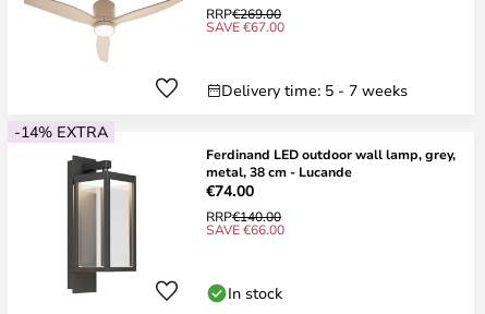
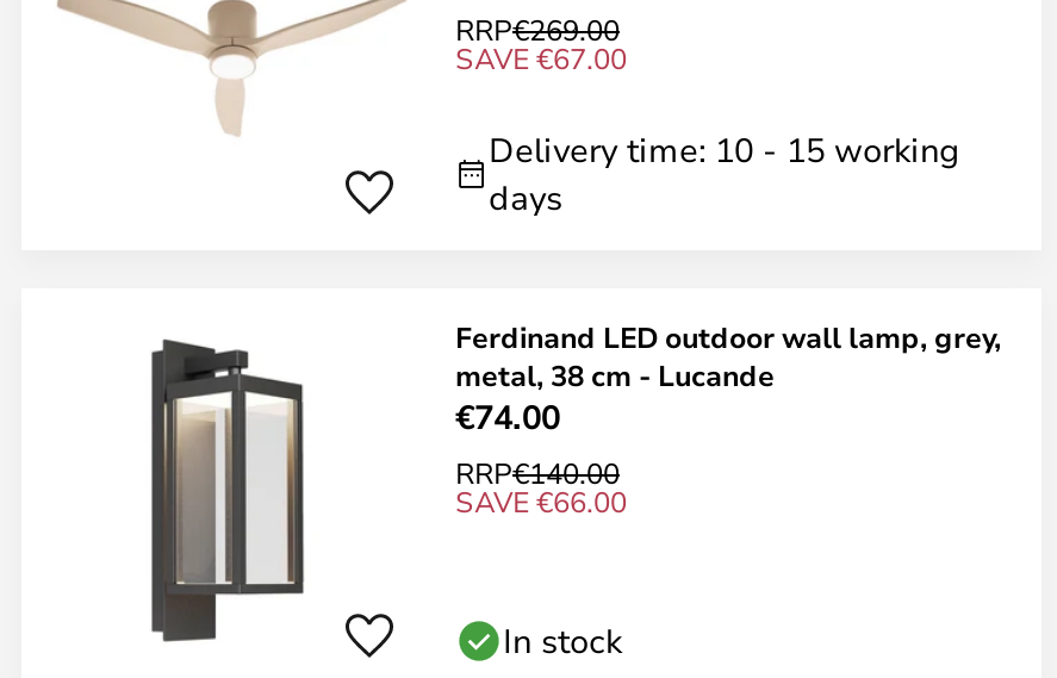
[14,80,408,142] Delivery time: 5 - 7 weeks | -14% EXTRA -> [489,126,960,219] Delivery time: 10 - 15 working | days

